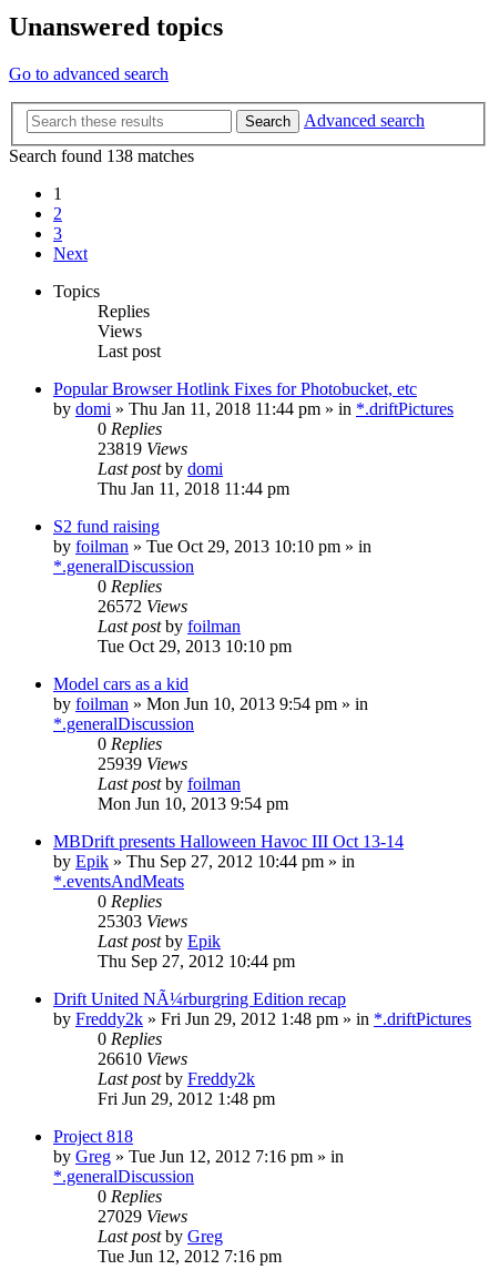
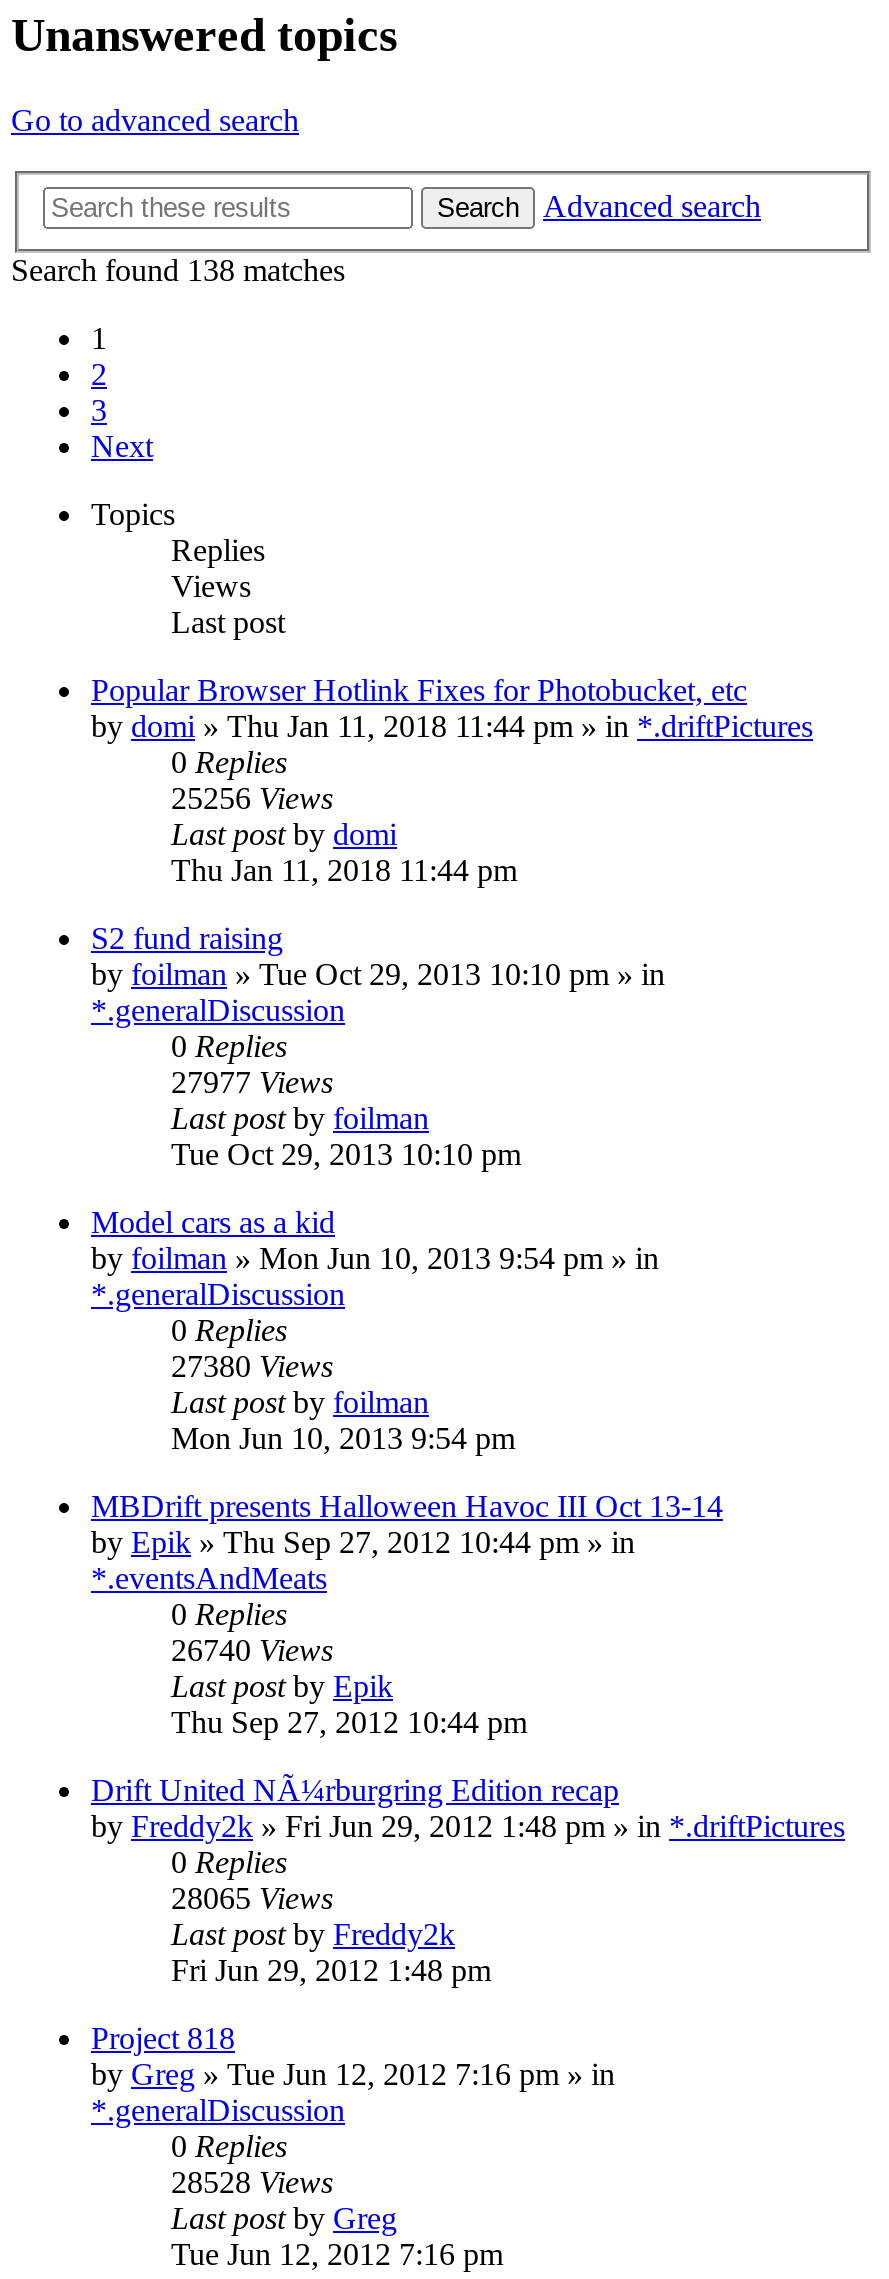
[98,439,187,458] 23819 Views -> [171,780,333,814] 25256 Views
[98,597,187,616] 26572 Views -> [171,1064,333,1098] 27977 Views
[98,754,187,773] 25939 Views -> [171,1348,333,1382] 27380 Views
[98,912,187,931] 25303 Views -> [171,1632,333,1666] 26740 Views
[98,1050,187,1068] 26610 Views -> [171,1880,333,1914] 28065 Views
[98,1207,187,1226] 27029 Views -> [171,2164,333,2198] 28528 Views

